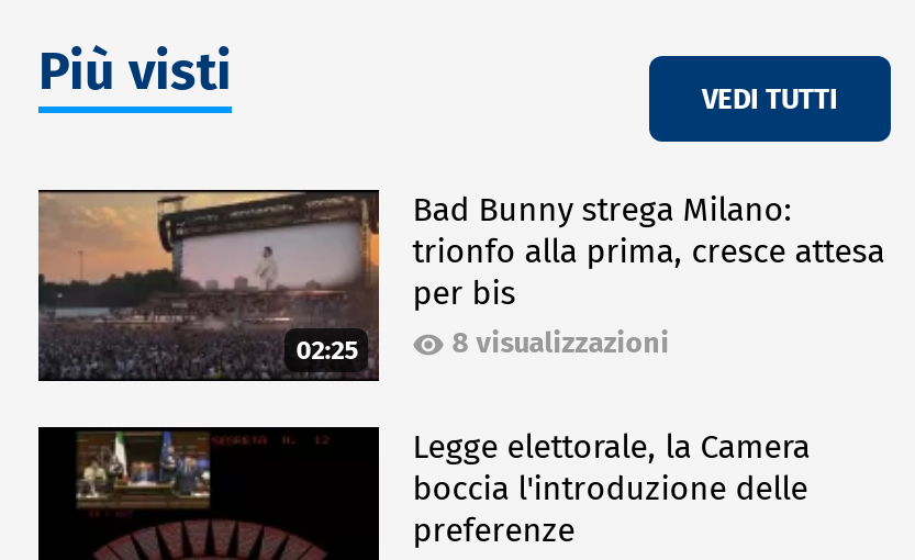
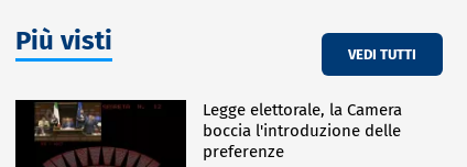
[36,190,381,385] [image] | 02:25 -> none
[412,191,885,360] Bad Bunny strega Milano: | trionfo alla prima, cresce attesa | per bis | 8 visualizzazioni -> none

